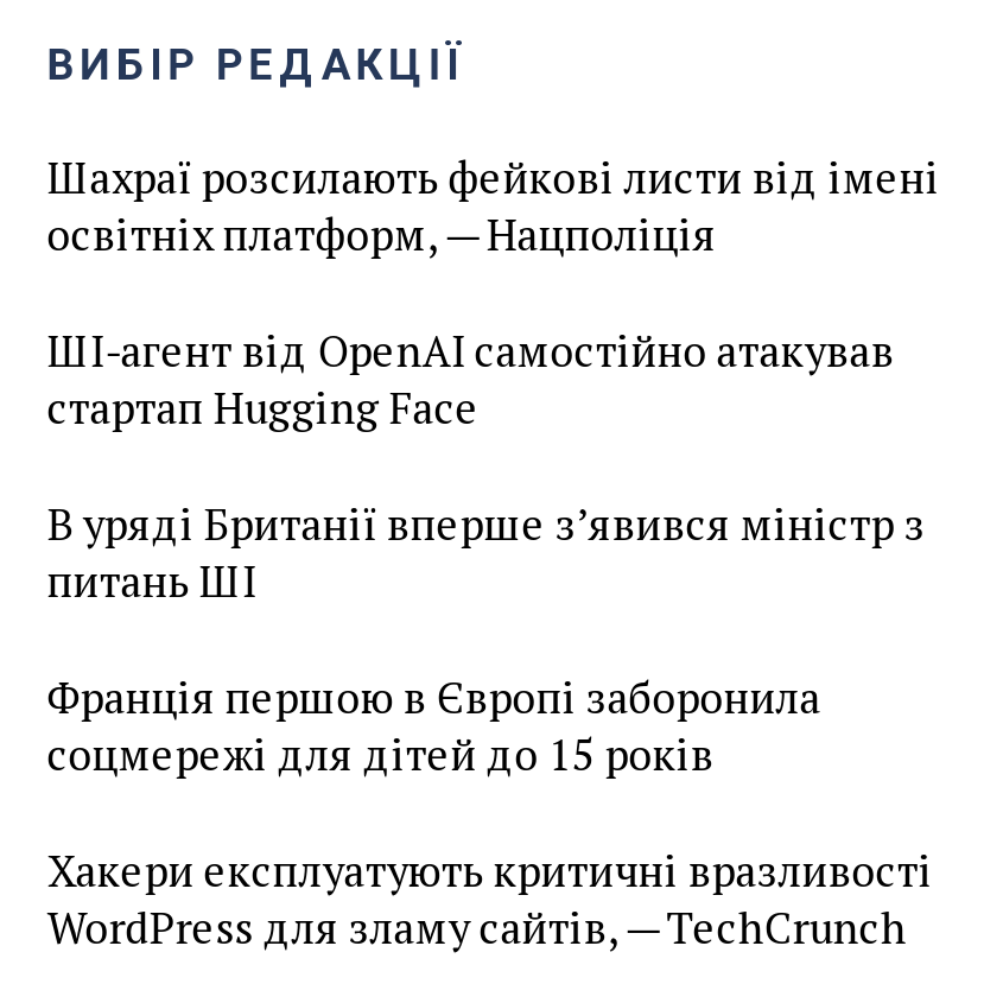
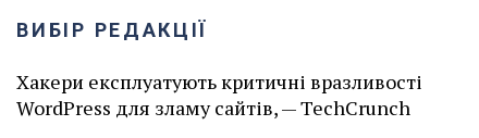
[47,149,940,783] Шахраї розсилають фейкові листи від імені | освітніх платформ, — Нацполіція | ШІ-агент від OpenAI самостійно атакував | стартап Hugging Face | В уряді Британії вперше зʼявився міністр з | питань ШІ | Франція першою в Європі заборонила | соцмережі для дітей до 15 років -> none

